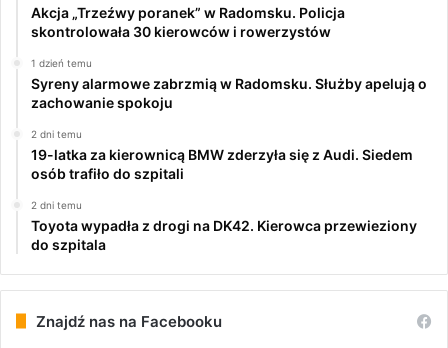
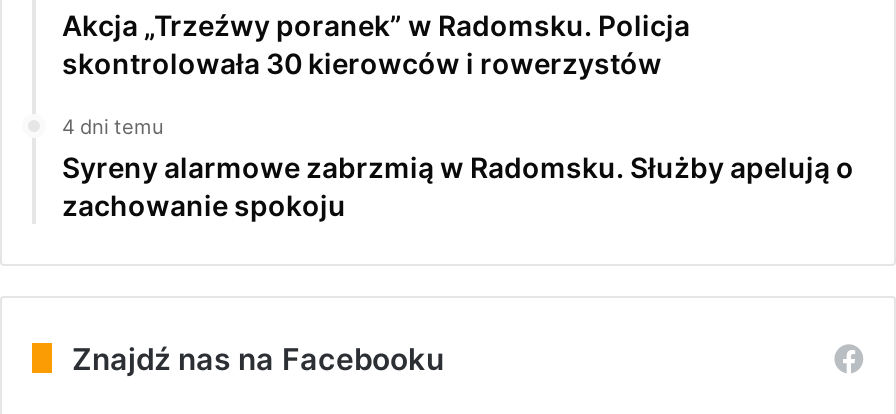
[31,57,92,69] 1 dzień temu -> [62,113,164,137] 4 dni temu
[31,128,417,253] 2 dni temu | 19-latka za kierownicą BMW zderzyła się z Audi. Siedem | osób trafiło do szpitali | 2 dni temu | Toyota wypadła z drogi na DK42. Kierowca przewieziony | do szpitala -> none

